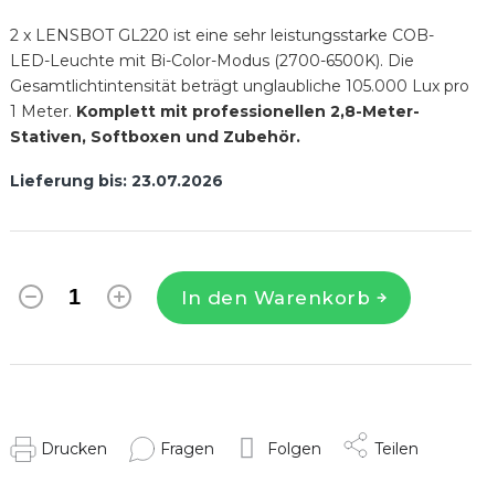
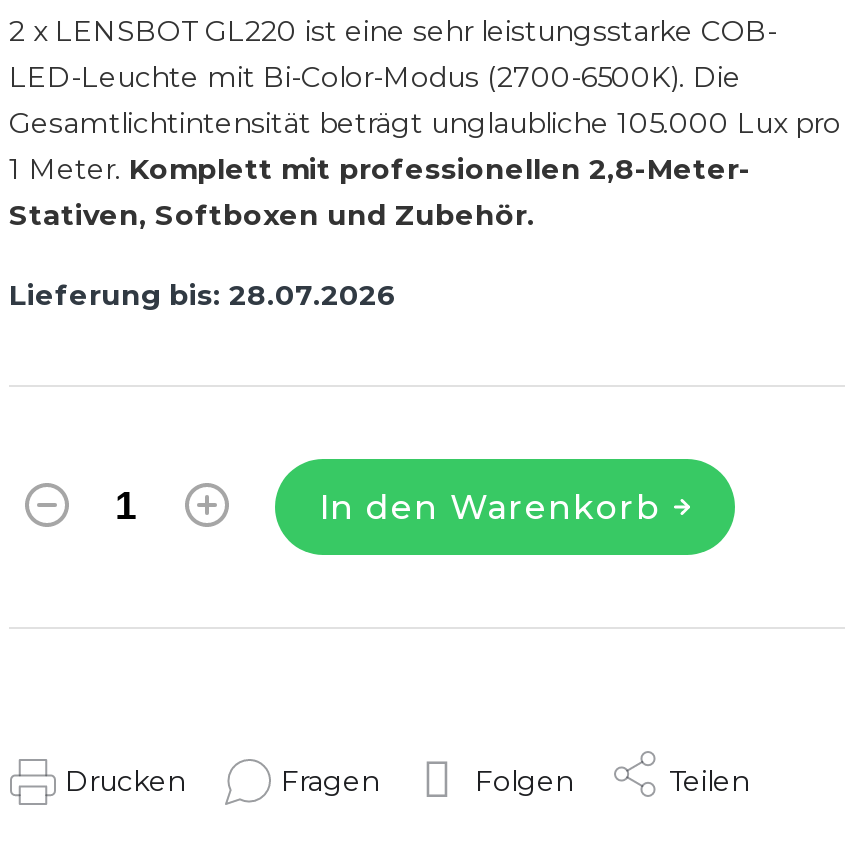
[10,170,223,190] Lieferung bis: 23.07.2026 -> [9,276,397,312] Lieferung bis: 28.07.2026

